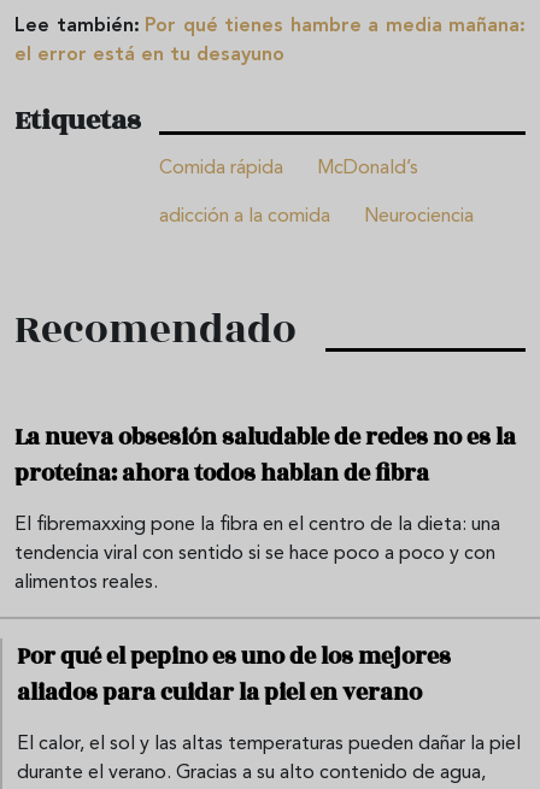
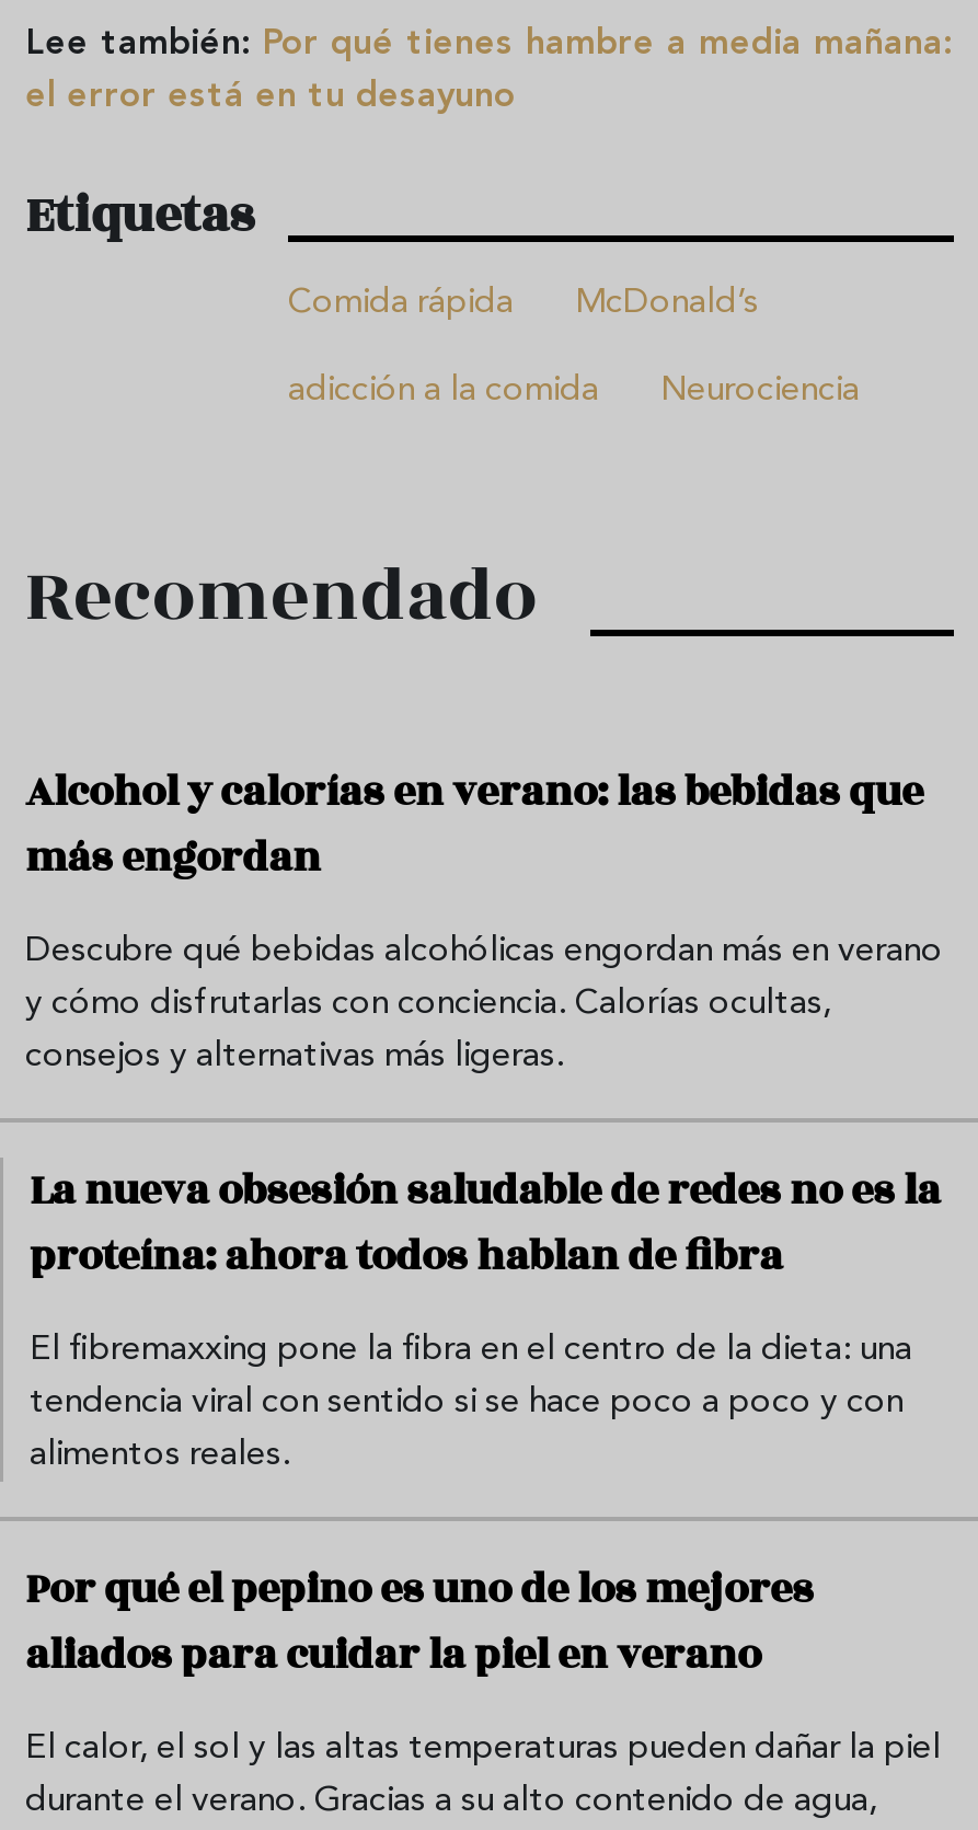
none -> [25,762,943,1075] Alcohol y calorías en verano: las bebidas que | más engordan | Descubre qué bebidas alcohólicas engordan más en verano | y cómo disfrutarlas con conciencia. Calorías ocultas, | consejos y alternativas más ligeras.

